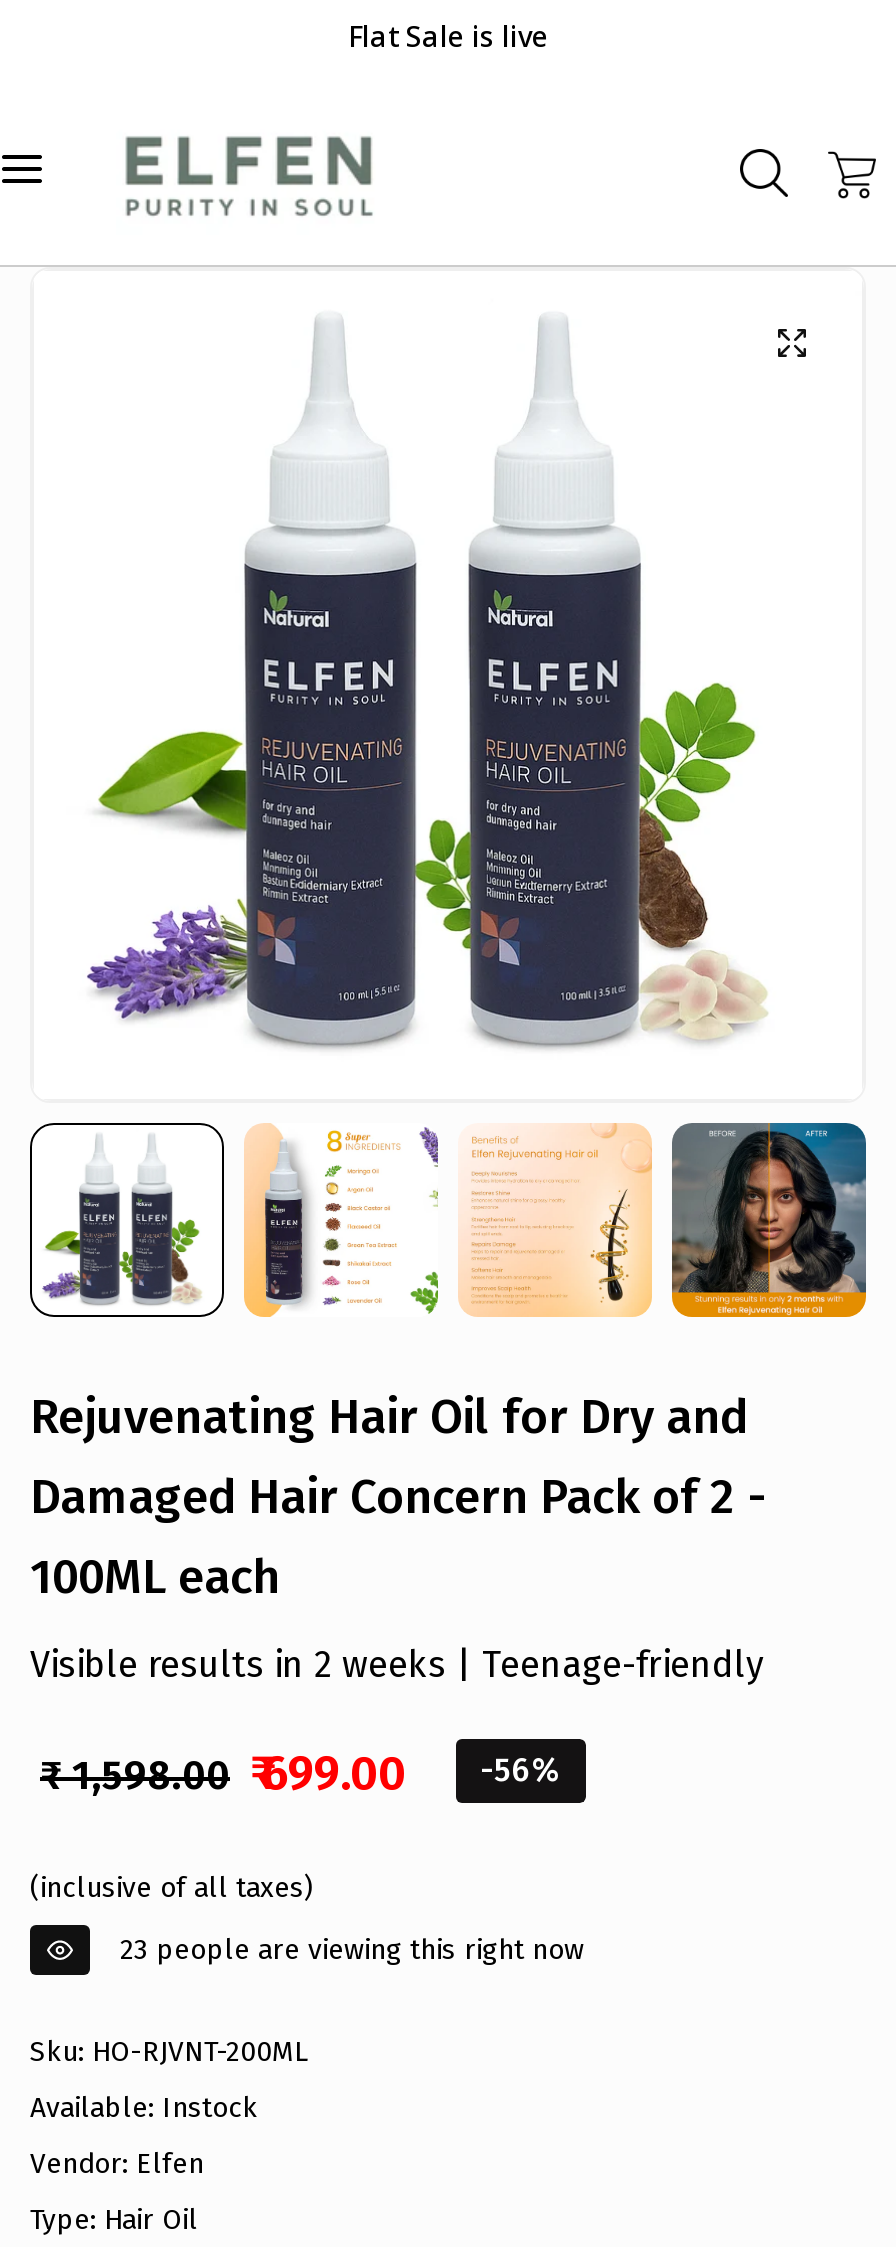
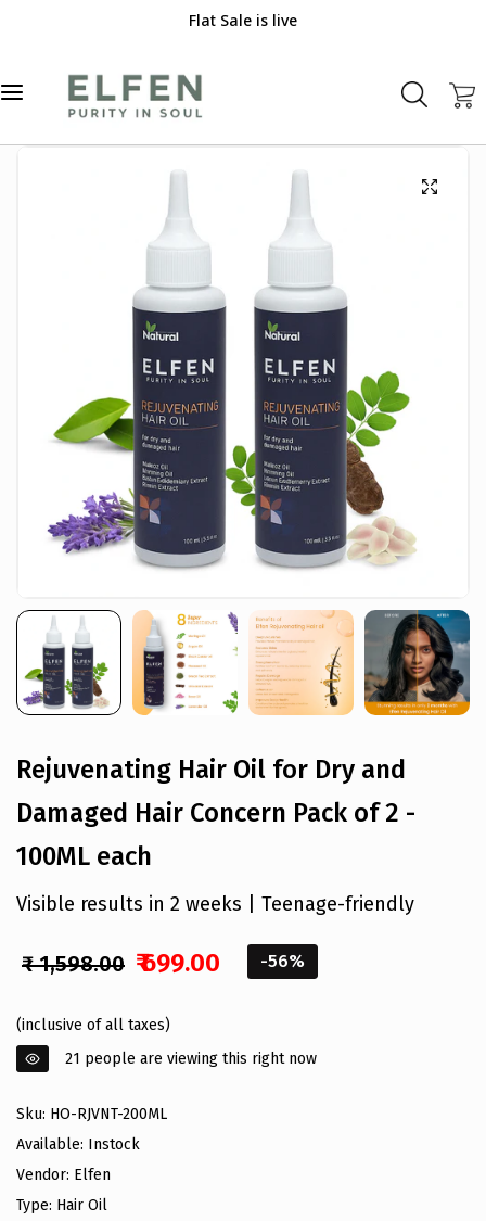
[120,1932,584,1966] 23 people are viewing this right now -> [65,1049,317,1067] 21 people are viewing this right now

